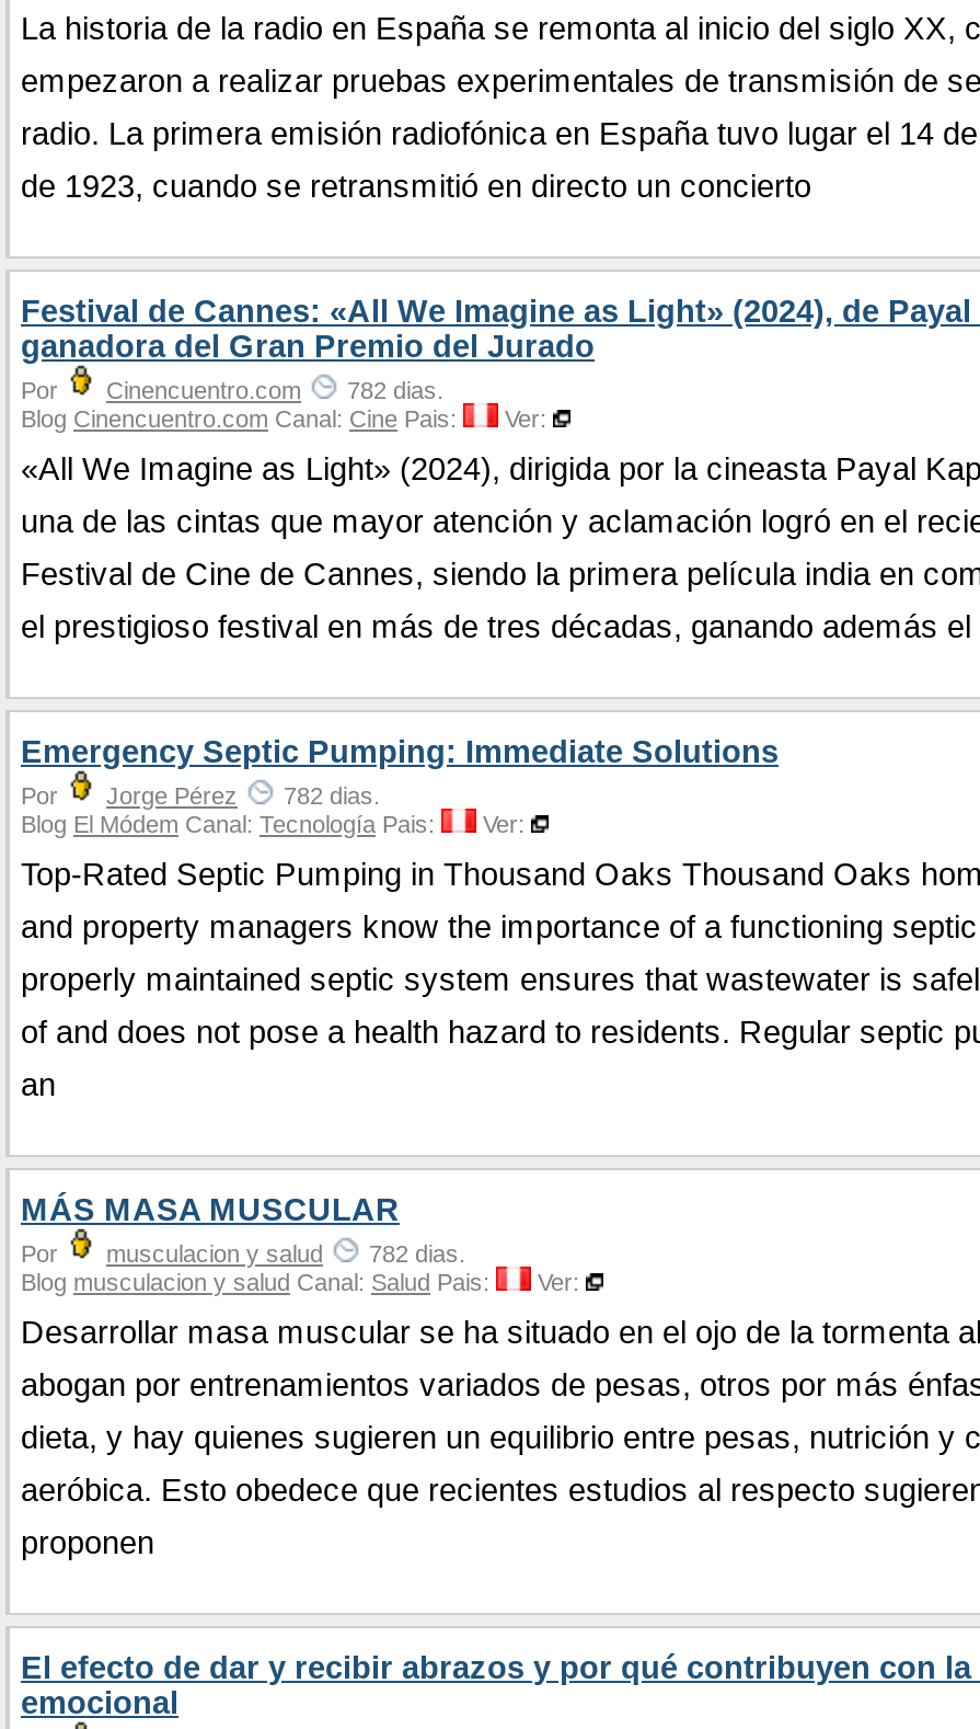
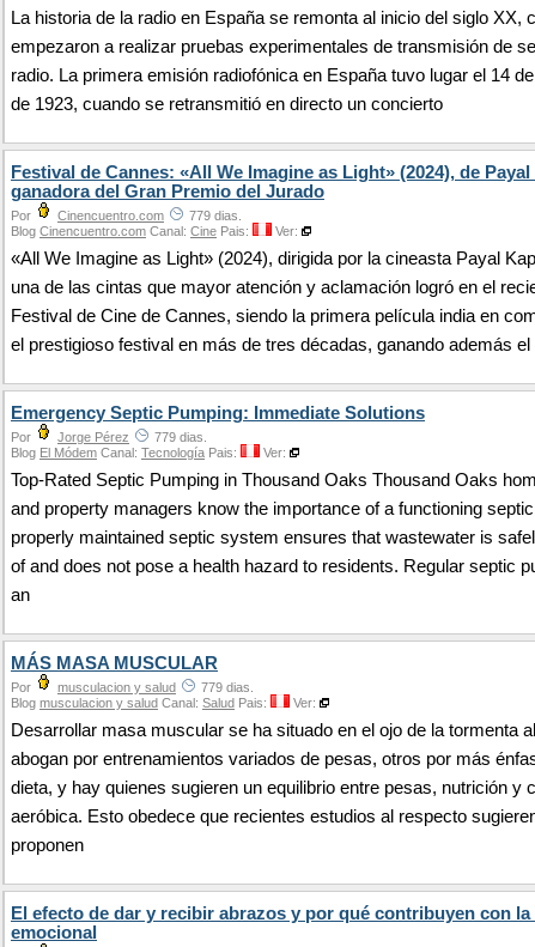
[21,376,443,402] Por Cinencuentro.com 782 dias. -> [11,208,242,222] Por Cinencuentro.com 779 dias.
[21,781,380,808] Por Jorge Pérez 782 dias. -> [11,429,207,444] Por Jorge Pérez 779 dias.
[21,1239,465,1266] Por musculacion y salud 782 dias. -> [11,680,254,694] Por musculacion y salud 779 dias.

